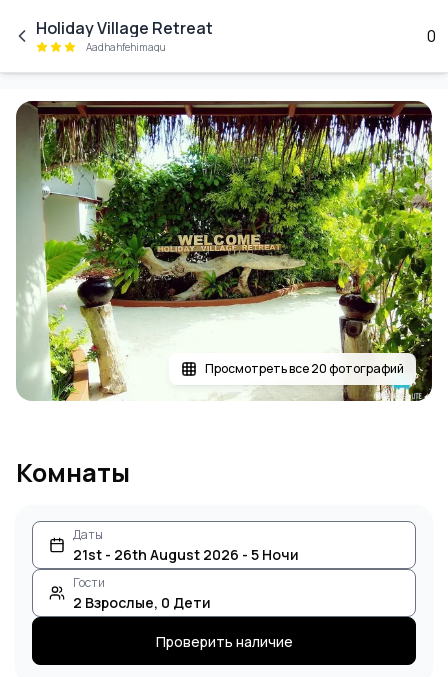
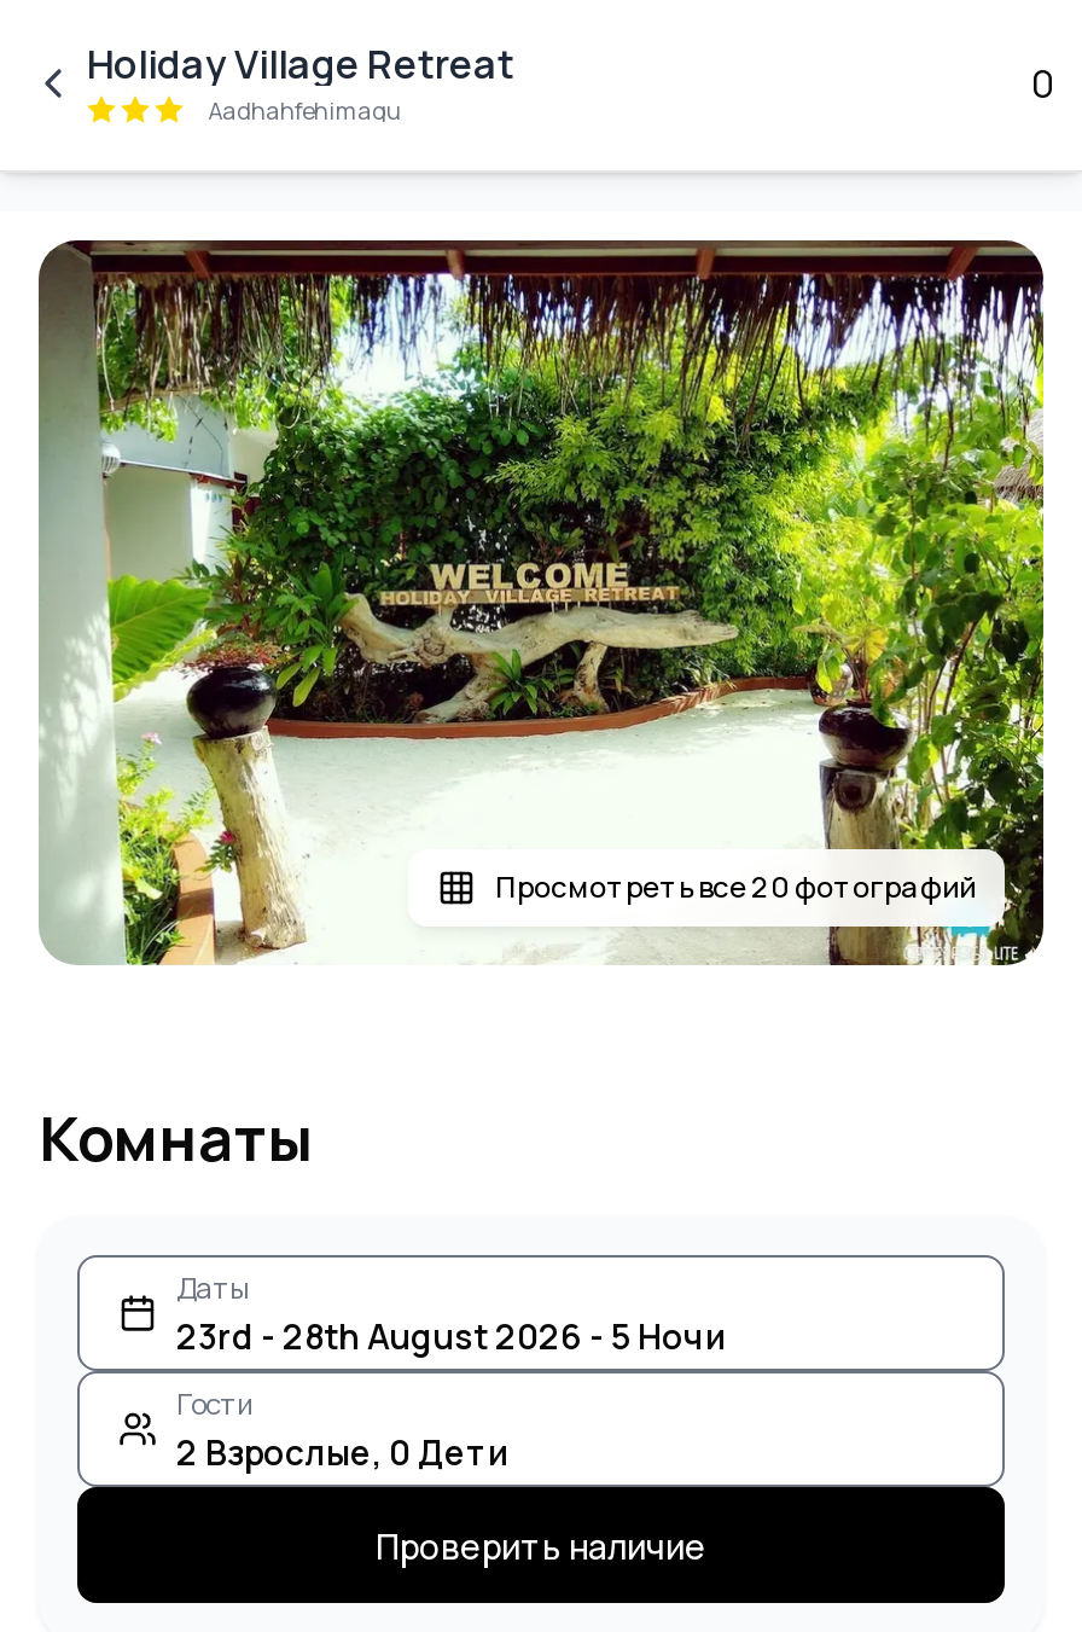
[73,544,299,563] 21st - 26th August 2026 - 5 Ночи -> [176,1312,727,1358] 23rd - 28th August 2026 - 5 Ночи

